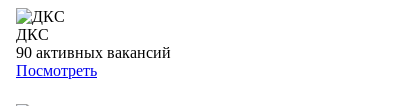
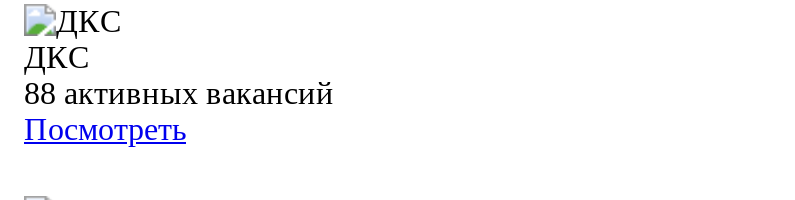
[16,44,171,61] 90 активных вакансий -> [24,77,334,111] 88 активных вакансий

